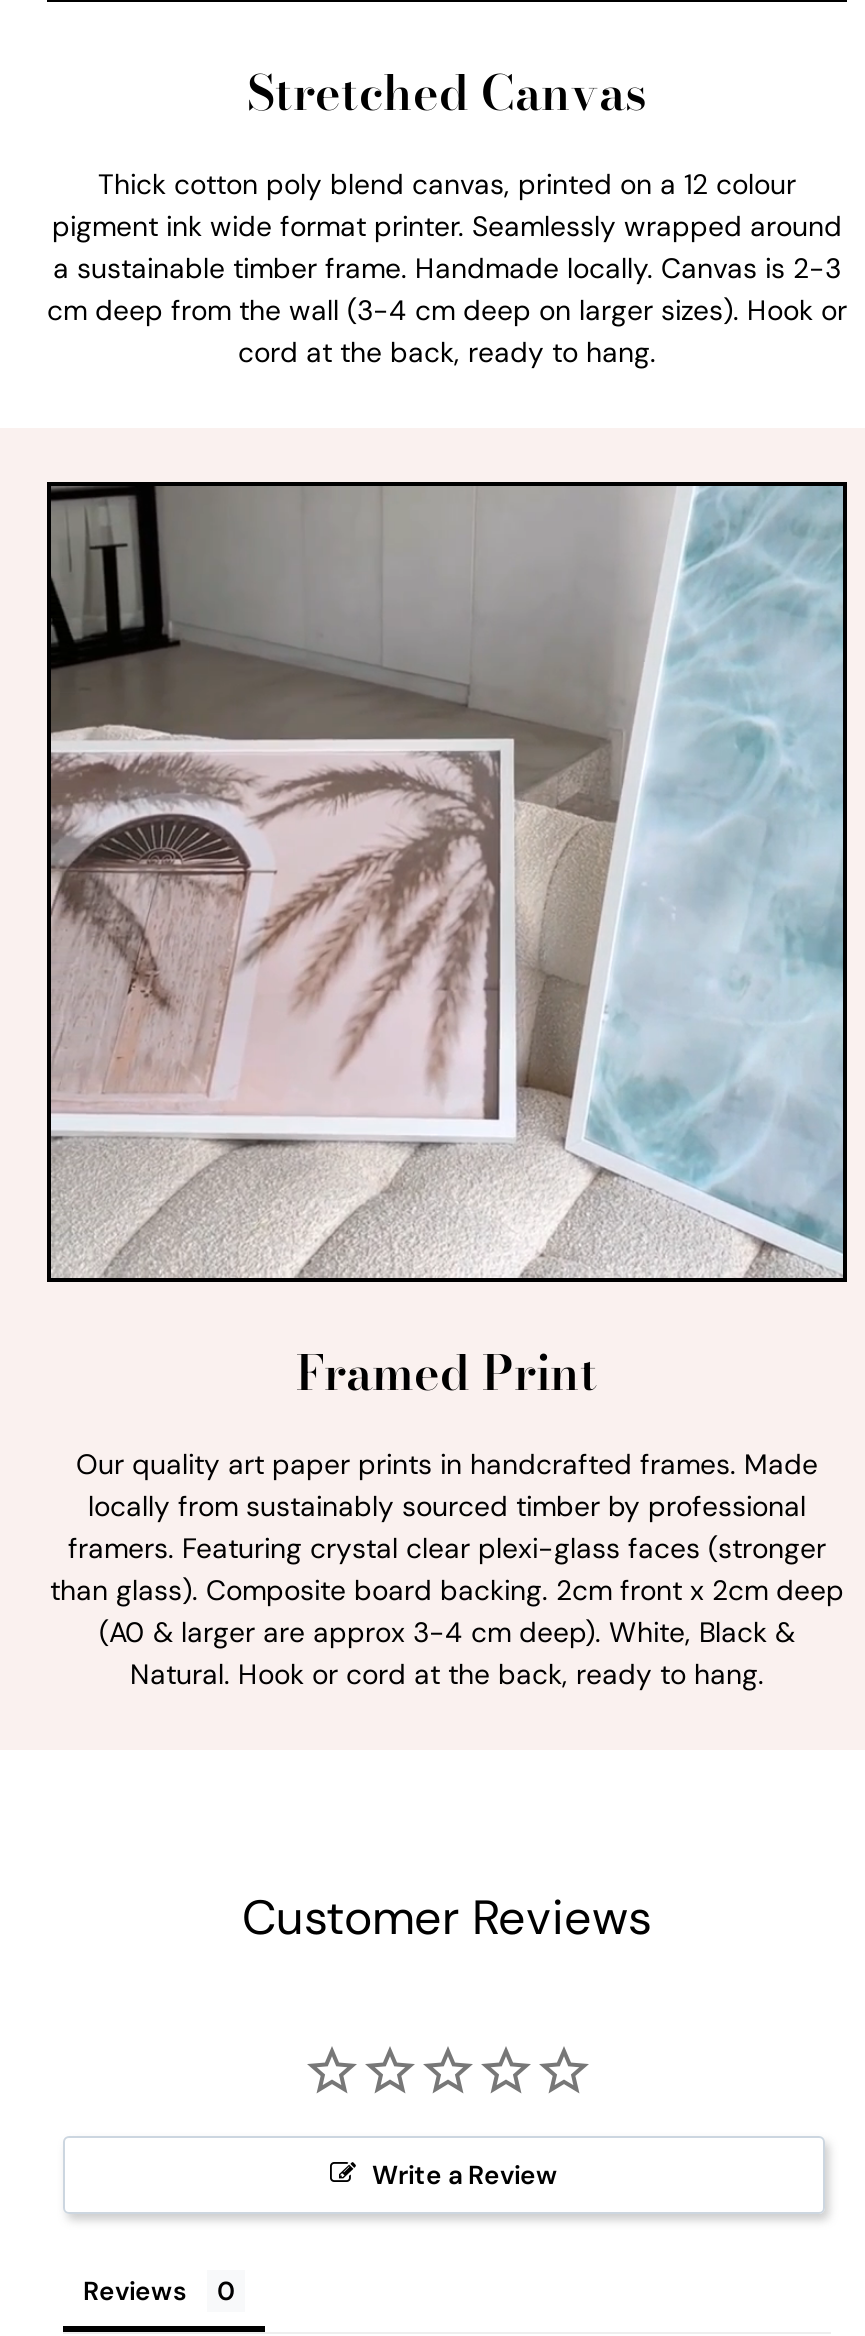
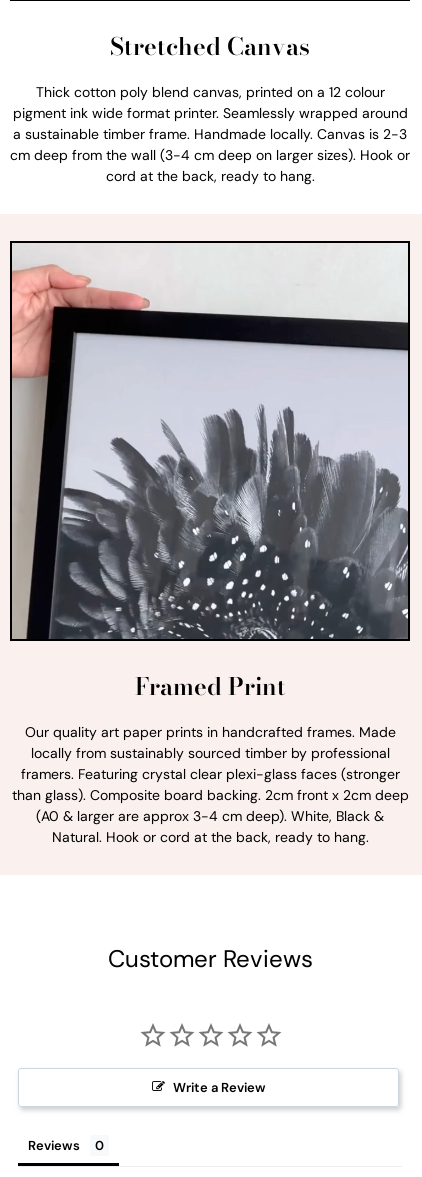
[49,484,845,1278] [image] -> [12,243,409,640] [image]

